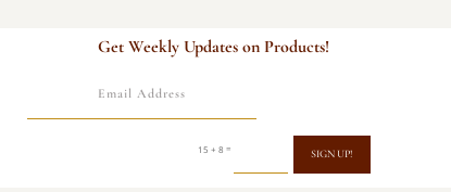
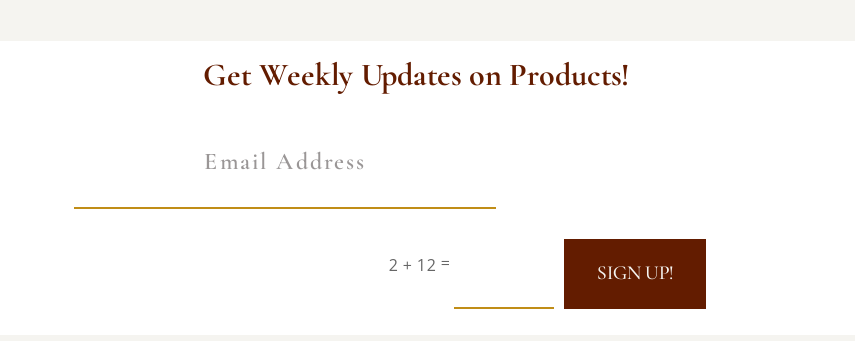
[198,142,234,155] 15 + 8 = -> [389,252,455,275] 2 + 12 =

